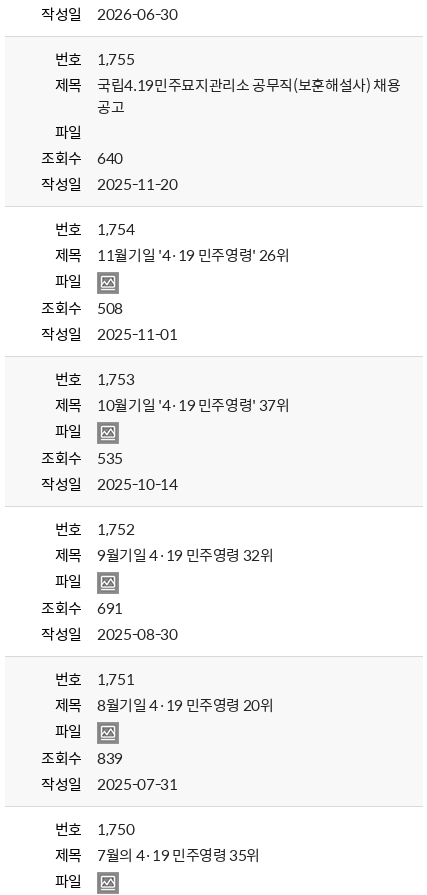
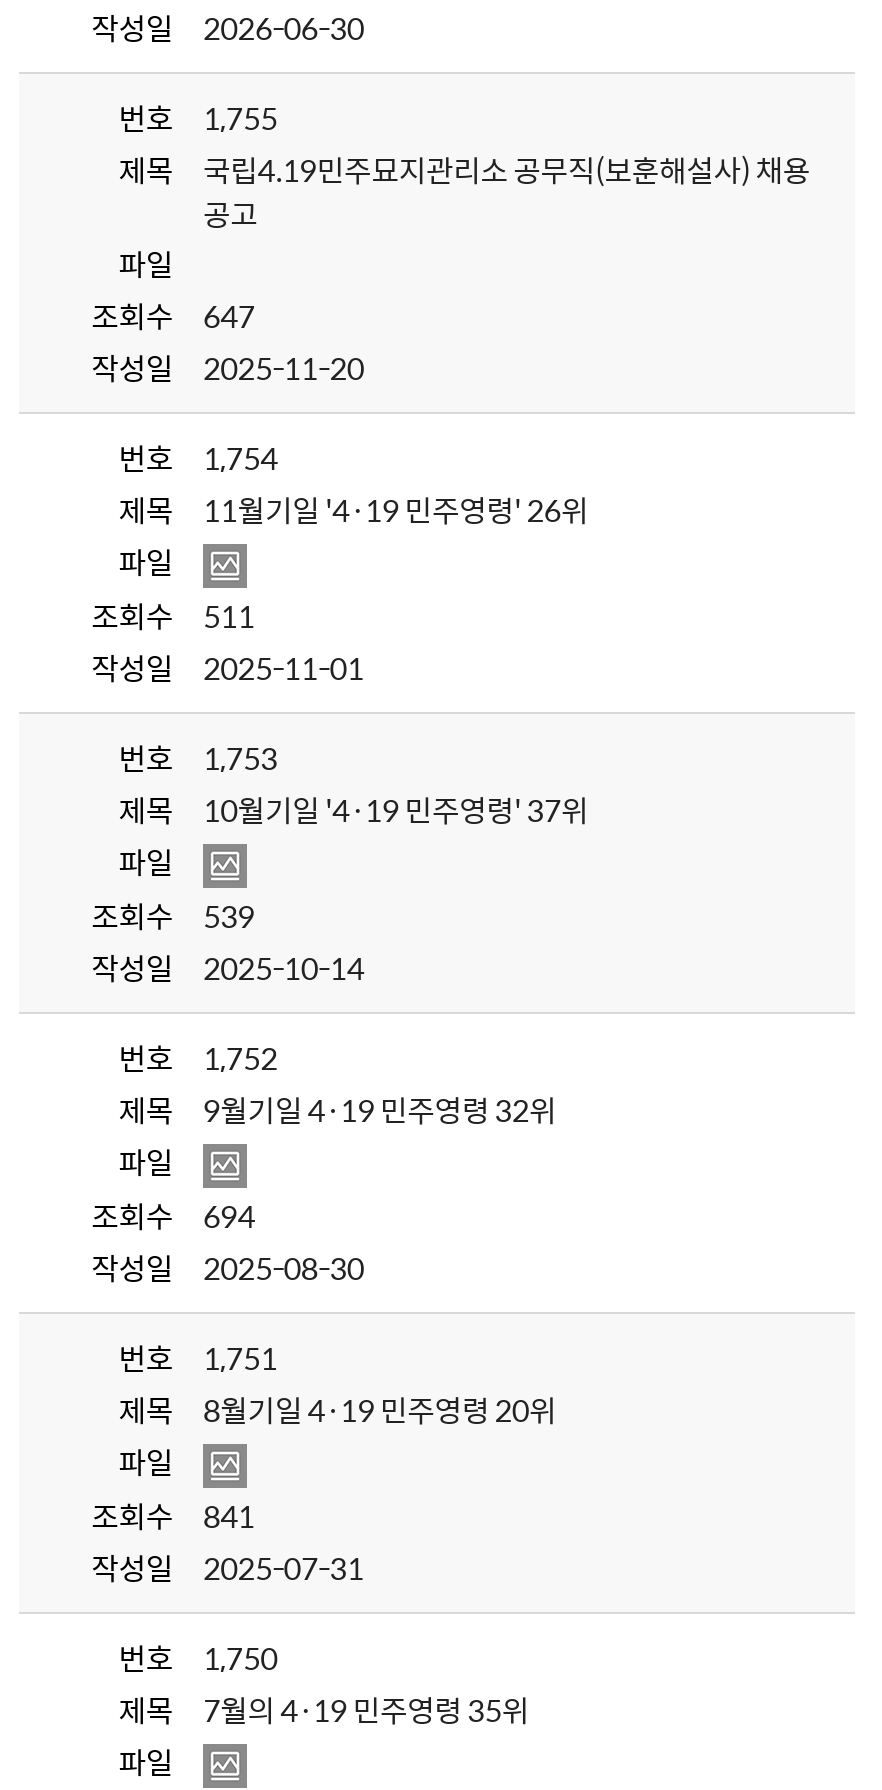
[41,147,123,169] 조회수 640 -> [91,294,255,338] 조회수 647
[41,297,123,319] 조회수 508 -> [91,594,255,638] 조회수 511
[41,447,123,469] 조회수 535 -> [91,894,255,938] 조회수 539
[41,597,123,619] 조회수 691 -> [91,1194,255,1238] 조회수 694
[41,747,123,769] 조회수 839 -> [91,1494,255,1538] 조회수 841

